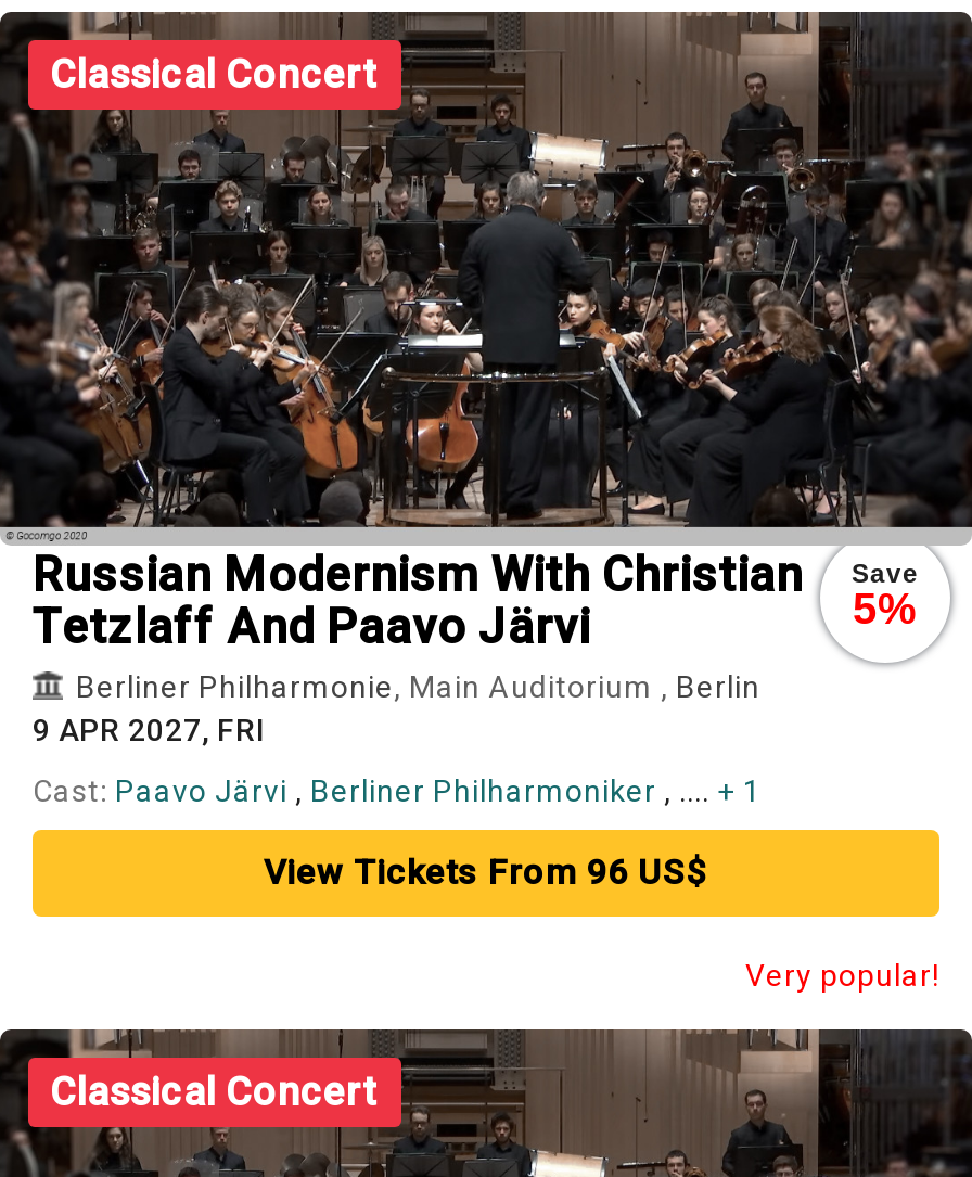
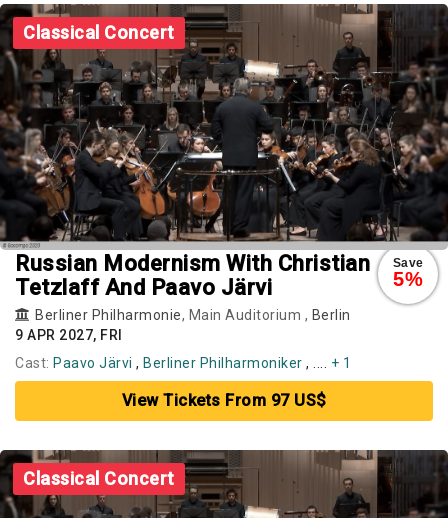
[264,852,939,993] View Tickets From 96 US$ | Very popular! -> [121,391,326,410] View Tickets From 97 US$

